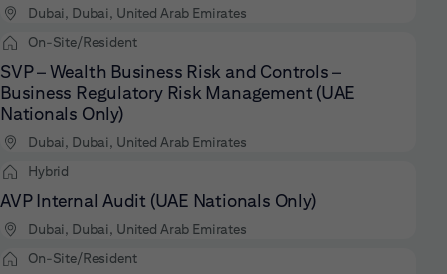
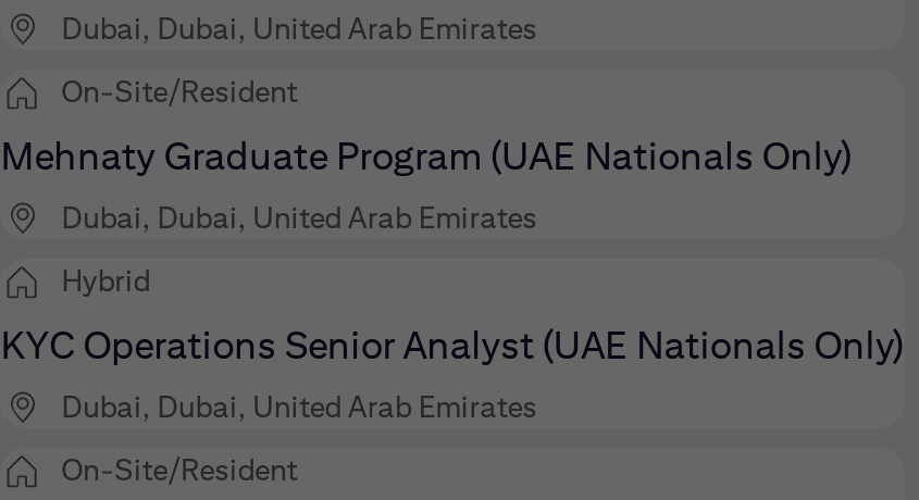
[0,61,355,124] SVP – Wealth Business Risk and Controls – | Business Regulatory Risk Management (UAE | Nationals Only) -> [0,132,851,178] Mehnaty Graduate Program (UAE Nationals Only)
[0,190,315,211] AVP Internal Audit (UAE Nationals Only) -> [0,322,903,367] KYC Operations Senior Analyst (UAE Nationals Only)

